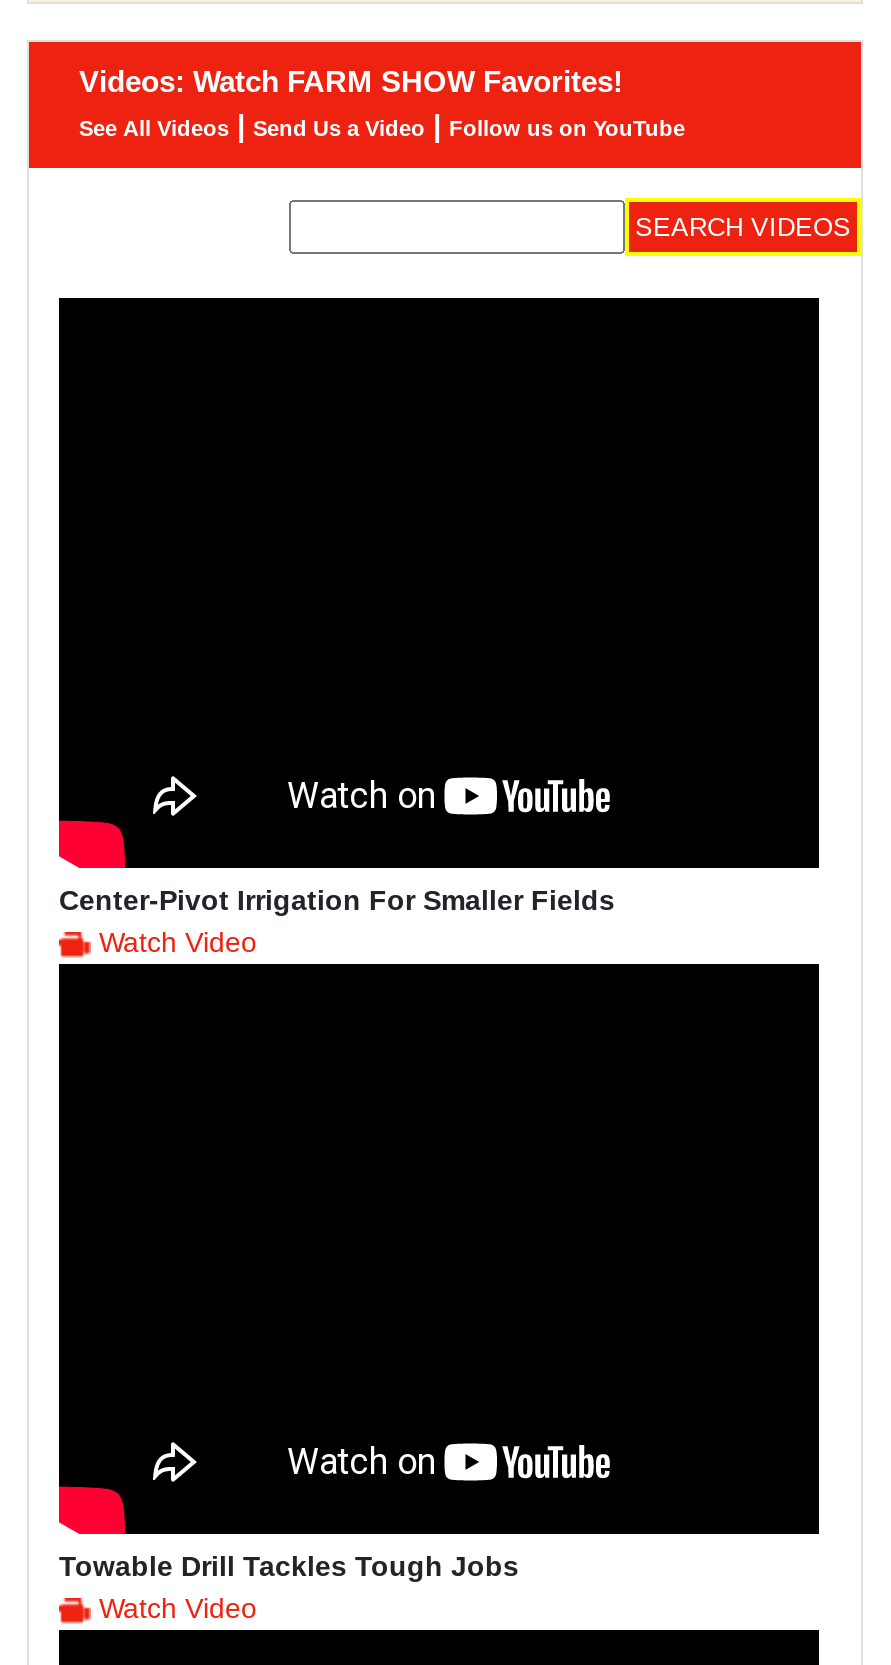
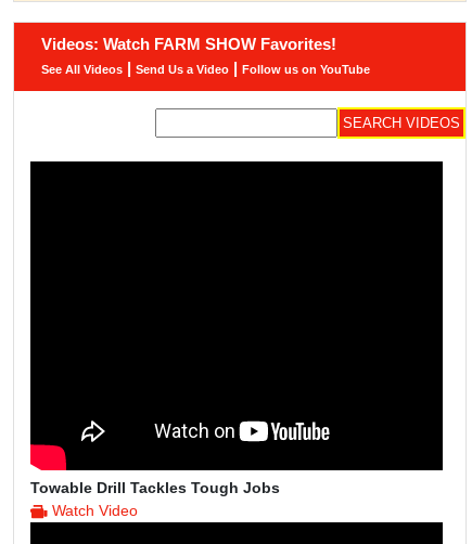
[59,885,615,959] Center-Pivot Irrigation For Smaller Fields | Watch Video -> none

